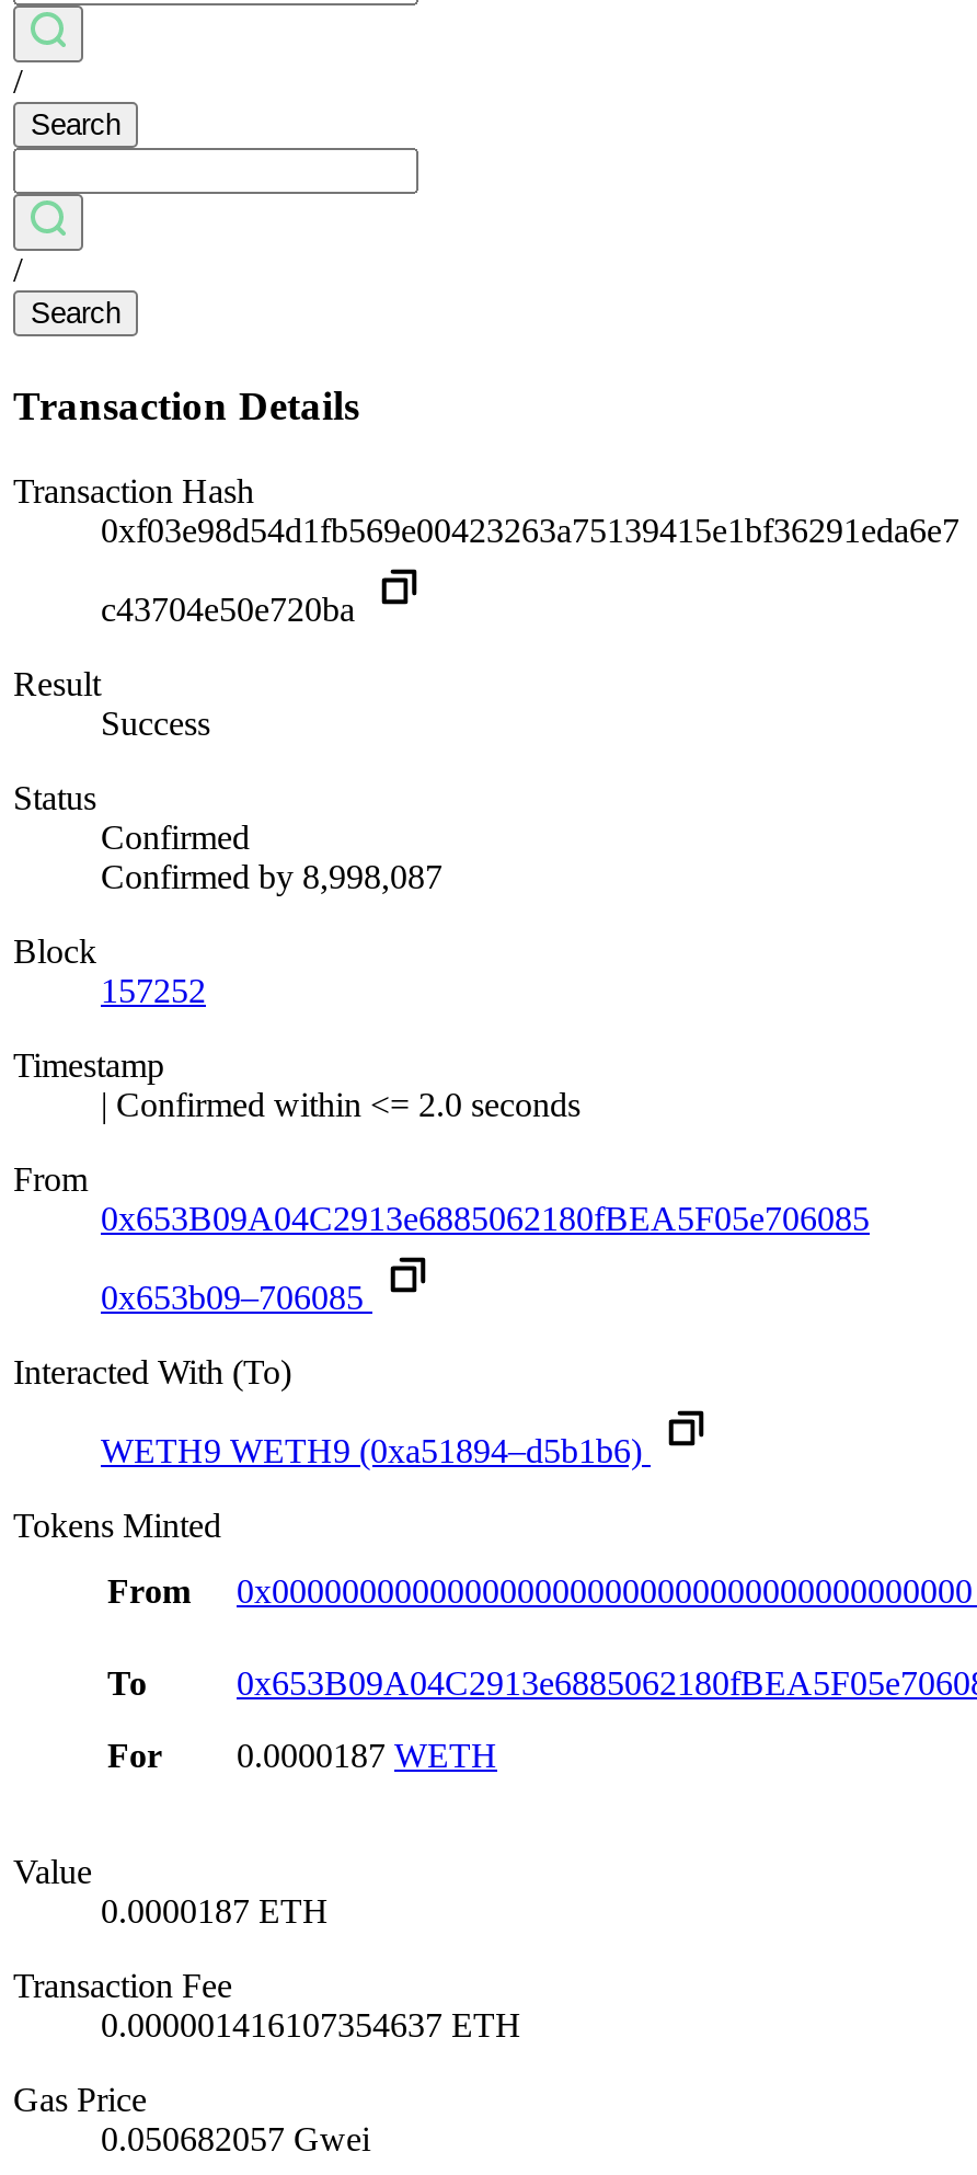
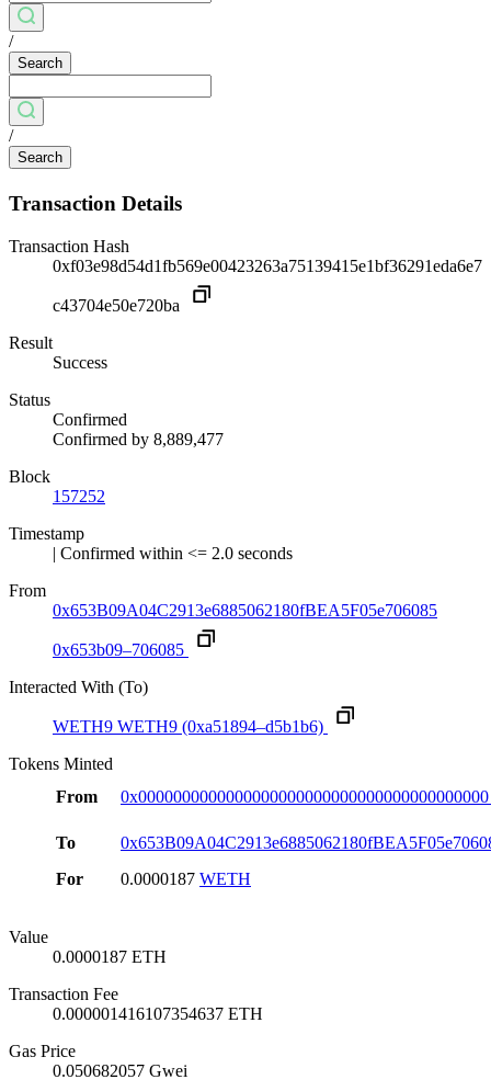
[101,859,442,896] Confirmed by 8,998,087 -> [53,430,224,449] Confirmed by 8,889,477

